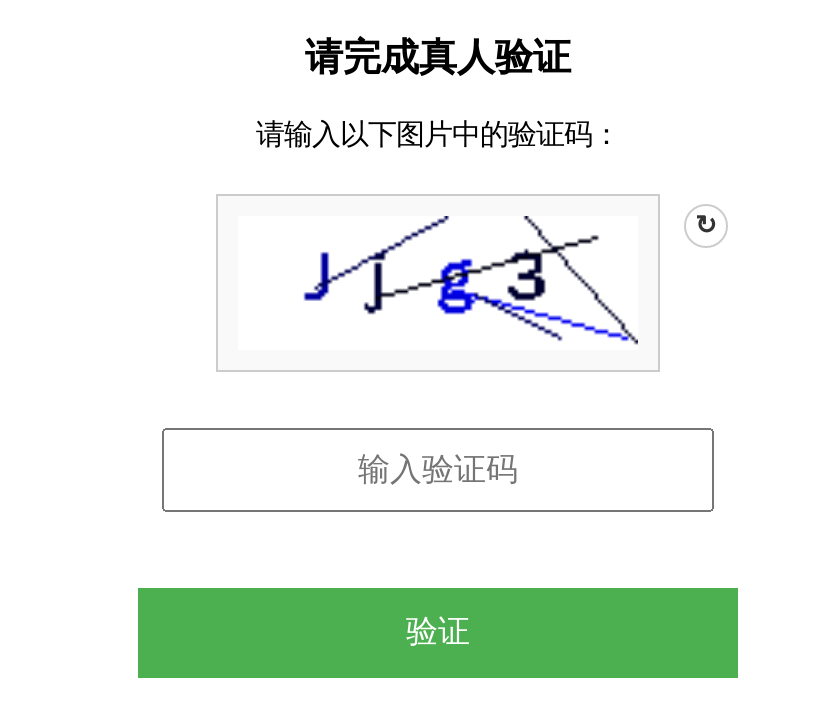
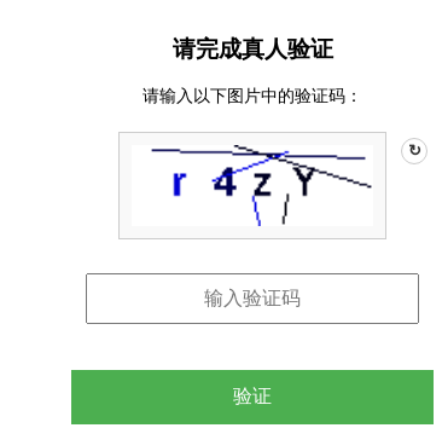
[272,214,640,350] [image] -> [151,144,373,227] [image]

